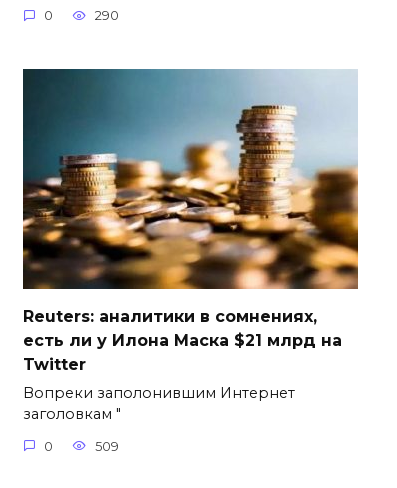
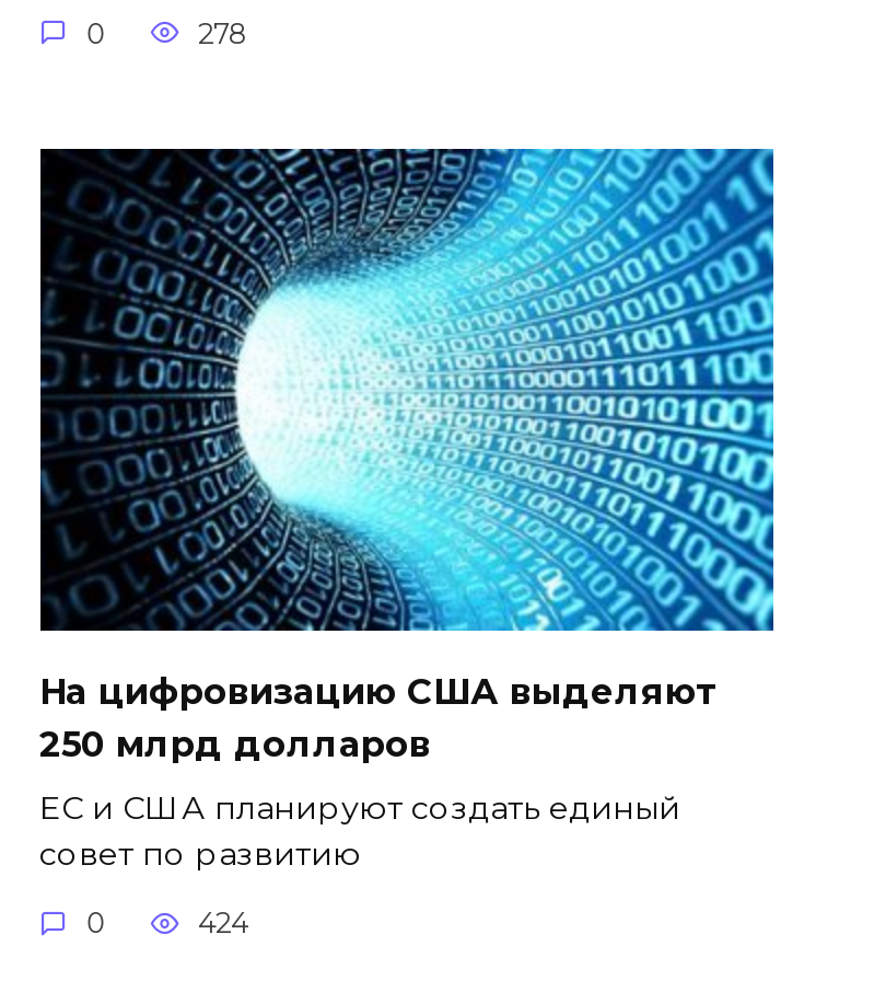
[95,8,119,23] 290 -> [198,17,248,49] 278
[22,69,359,374] [image] | Reuters: аналитики в сомнениях, | есть ли у Илона Маска $21 млрд на | Twitter -> [38,148,776,765] [image] | На цифровизацию США выделяют | 250 млрд долларов
[22,384,294,423] Вопреки заполонившим Интернет | заголовкам " -> [39,788,680,873] ЕС и США планируют создать единый | совет по развитию
[95,439,119,454] 509 -> [198,907,248,940] 424

